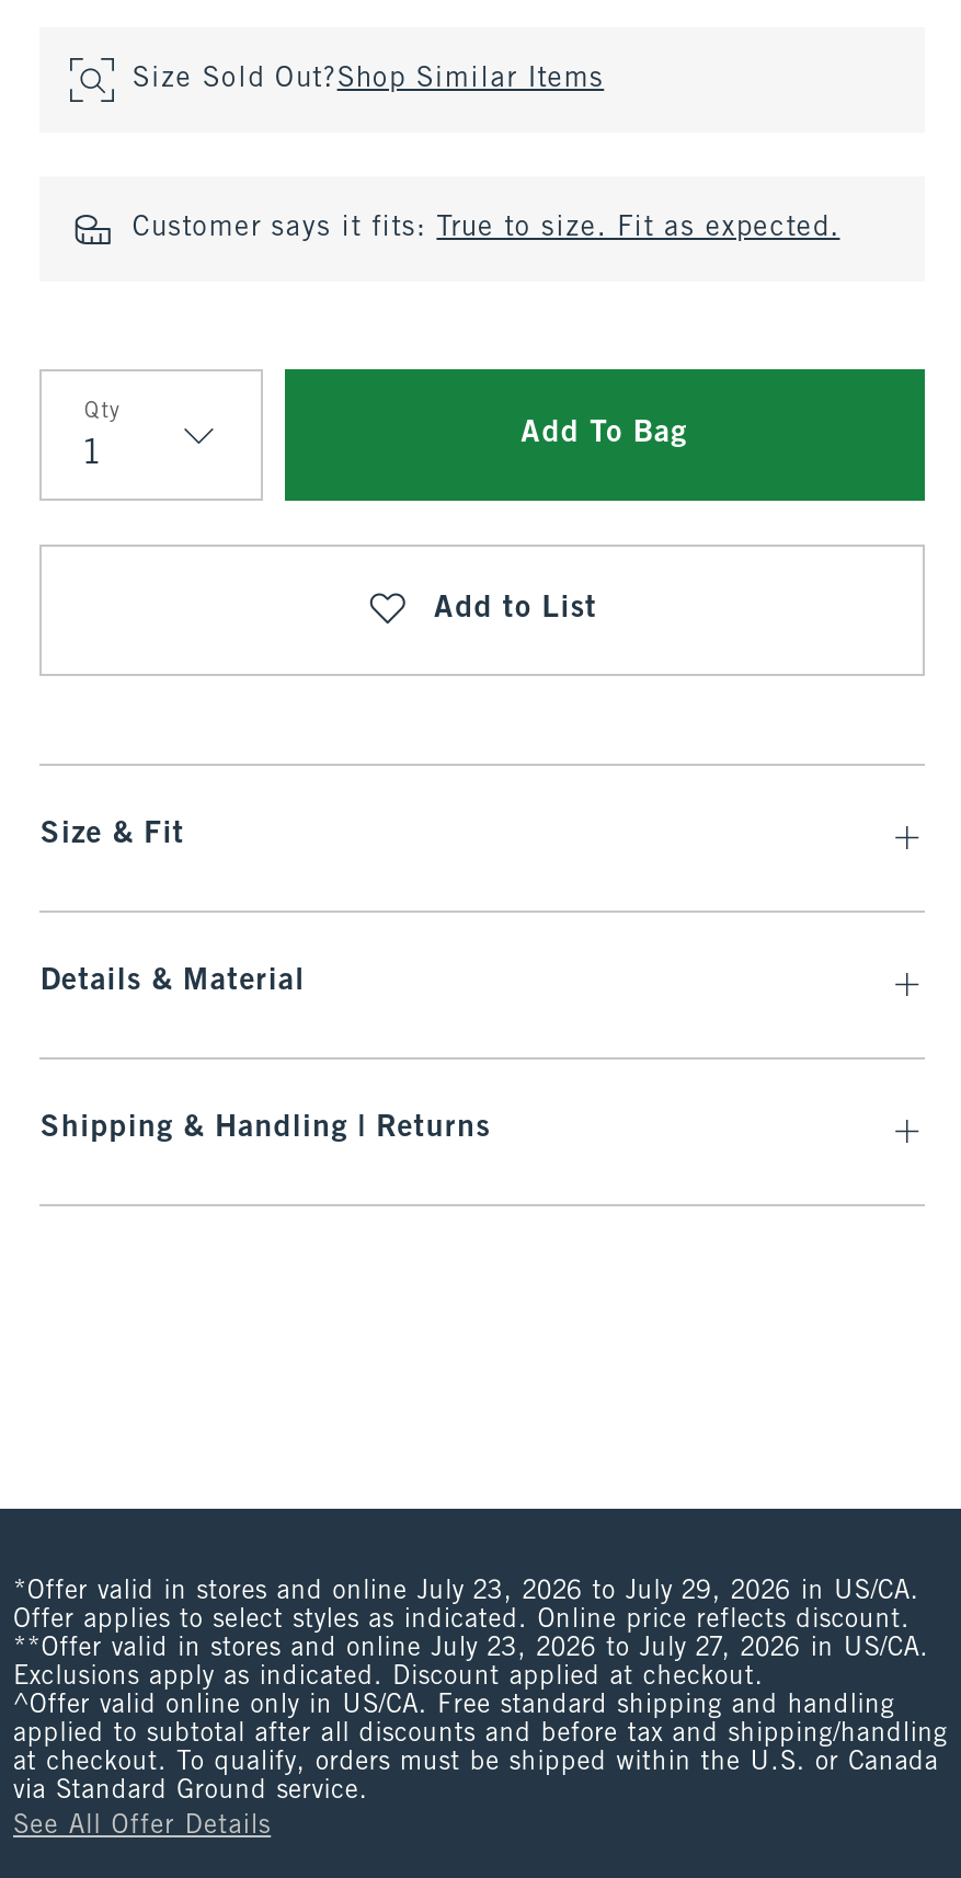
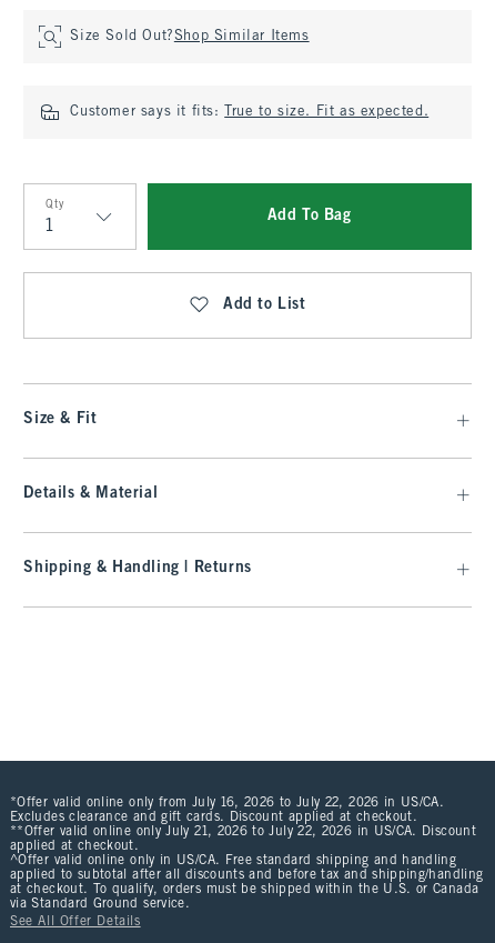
[13,1579,929,1691] *Offer valid in stores and online July 23, 2026 to July 29, 2026 in US/CA. | Offer applies to select styles as indicated. Online price reflects discount. | **Offer valid in stores and online July 23, 2026 to July 27, 2026 in US/CA. | Exclusions apply as indicated. Discount applied at checkout. -> [10,796,476,853] *Offer valid online only from July 16, 2026 to July 22, 2026 in US/CA. | Excludes clearance and gift cards. Discount applied at checkout. | **Offer valid online only July 21, 2026 to July 22, 2026 in US/CA. Discount | applied at checkout.

